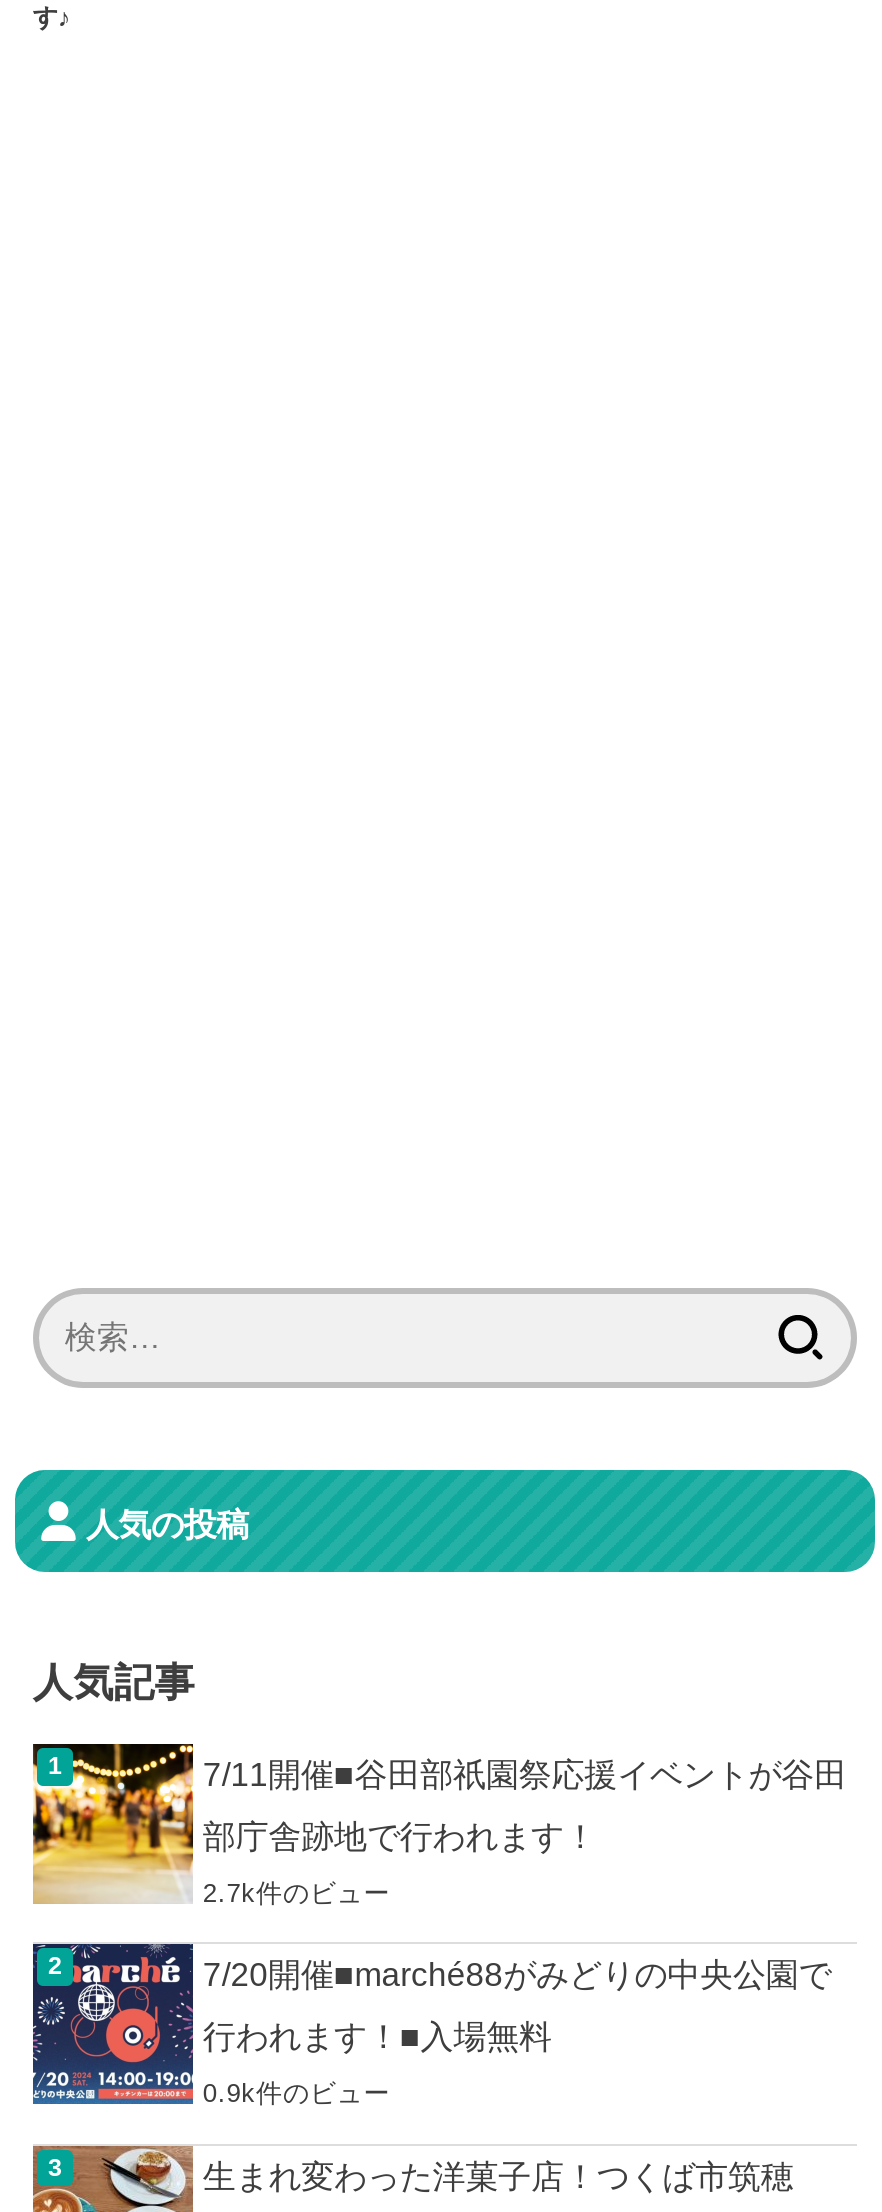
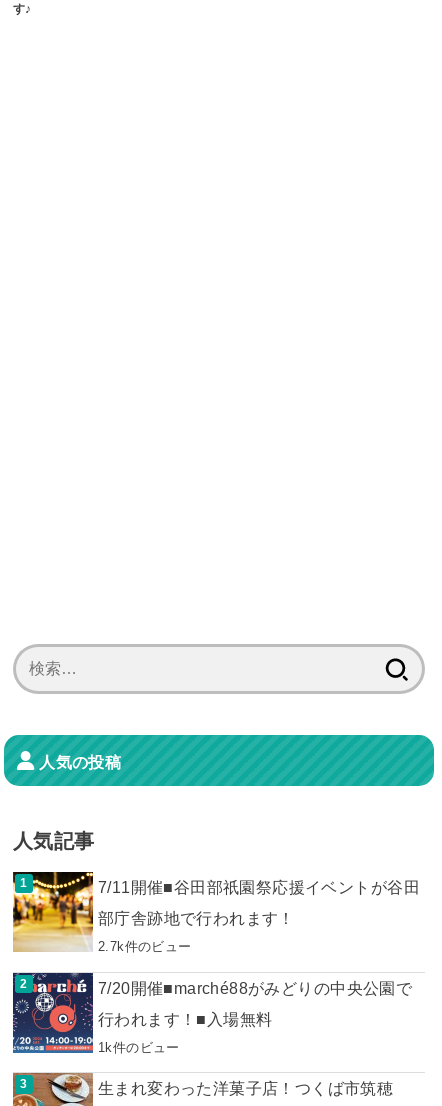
[203,2079,390,2109] 0.9k件のビュー -> [98,1040,180,1055] 1k件のビュー

